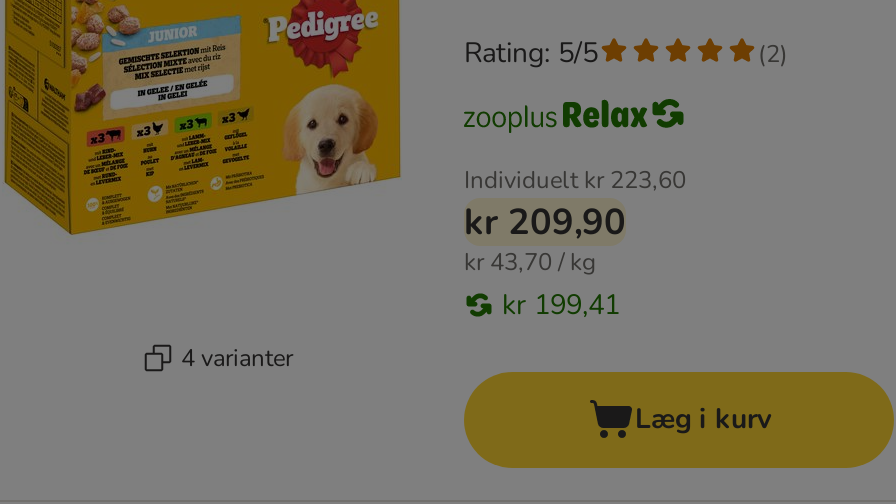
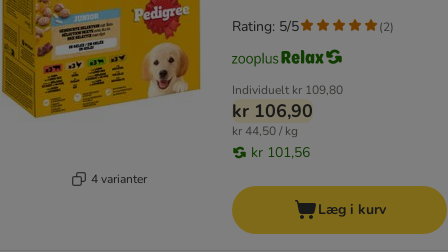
[464,164,686,196] Individuelt kr 223,60 -> [232,82,343,98] Individuelt kr 109,80
[464,198,626,246] kr 209,90 -> [232,99,313,123] kr 106,90
[464,246,596,278] kr 43,70 / kg -> [232,123,298,139] kr 44,50 / kg
[502,286,620,324] kr 199,41 -> [251,143,310,162] kr 101,56

